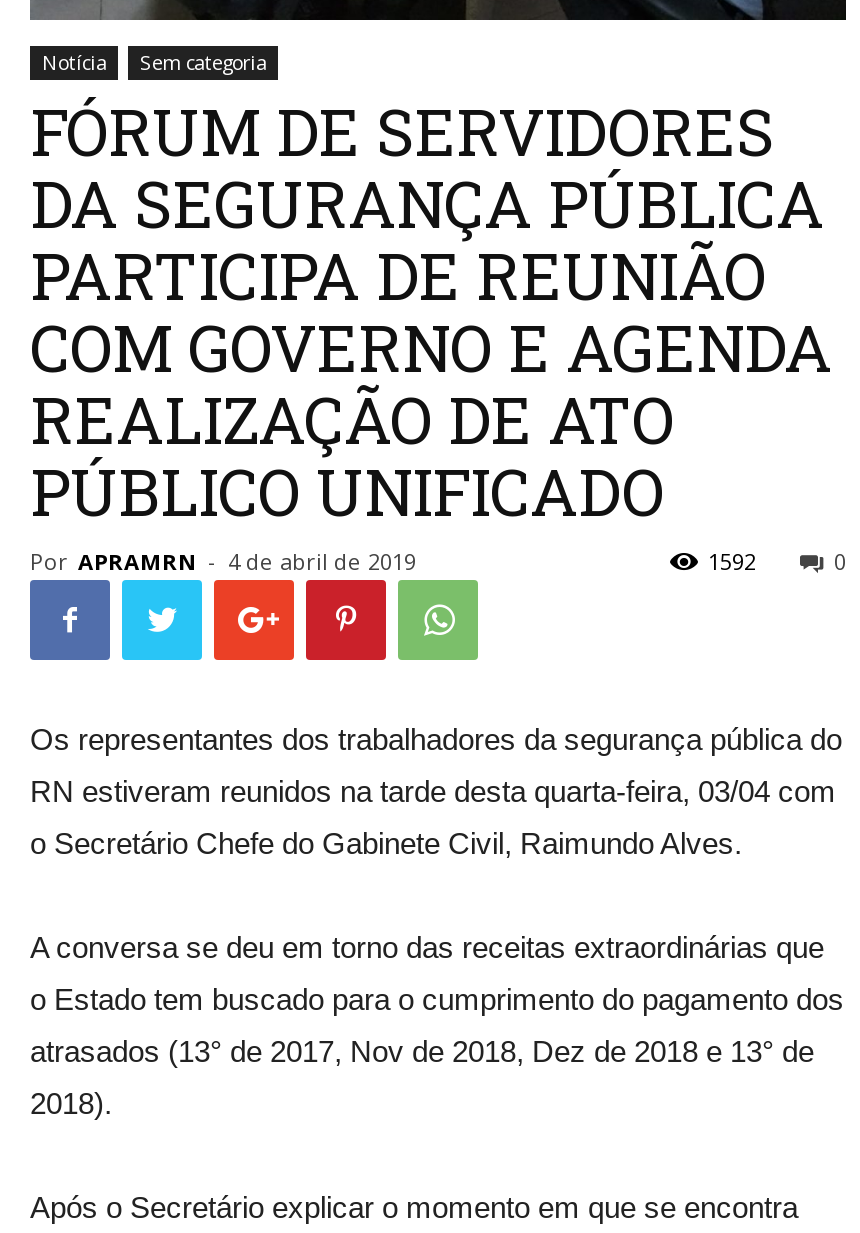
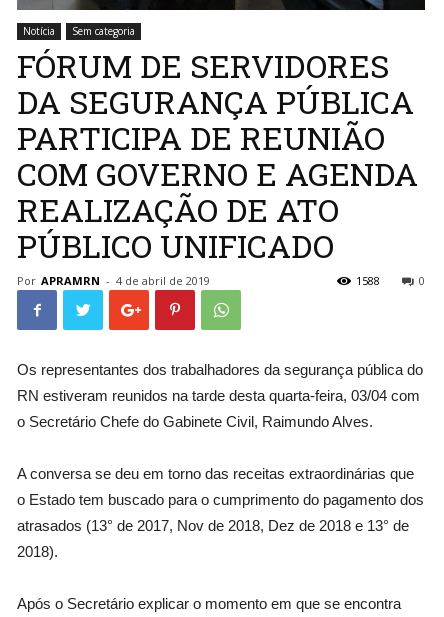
[708,546,756,576] 1592 -> [356,273,380,288] 1588

